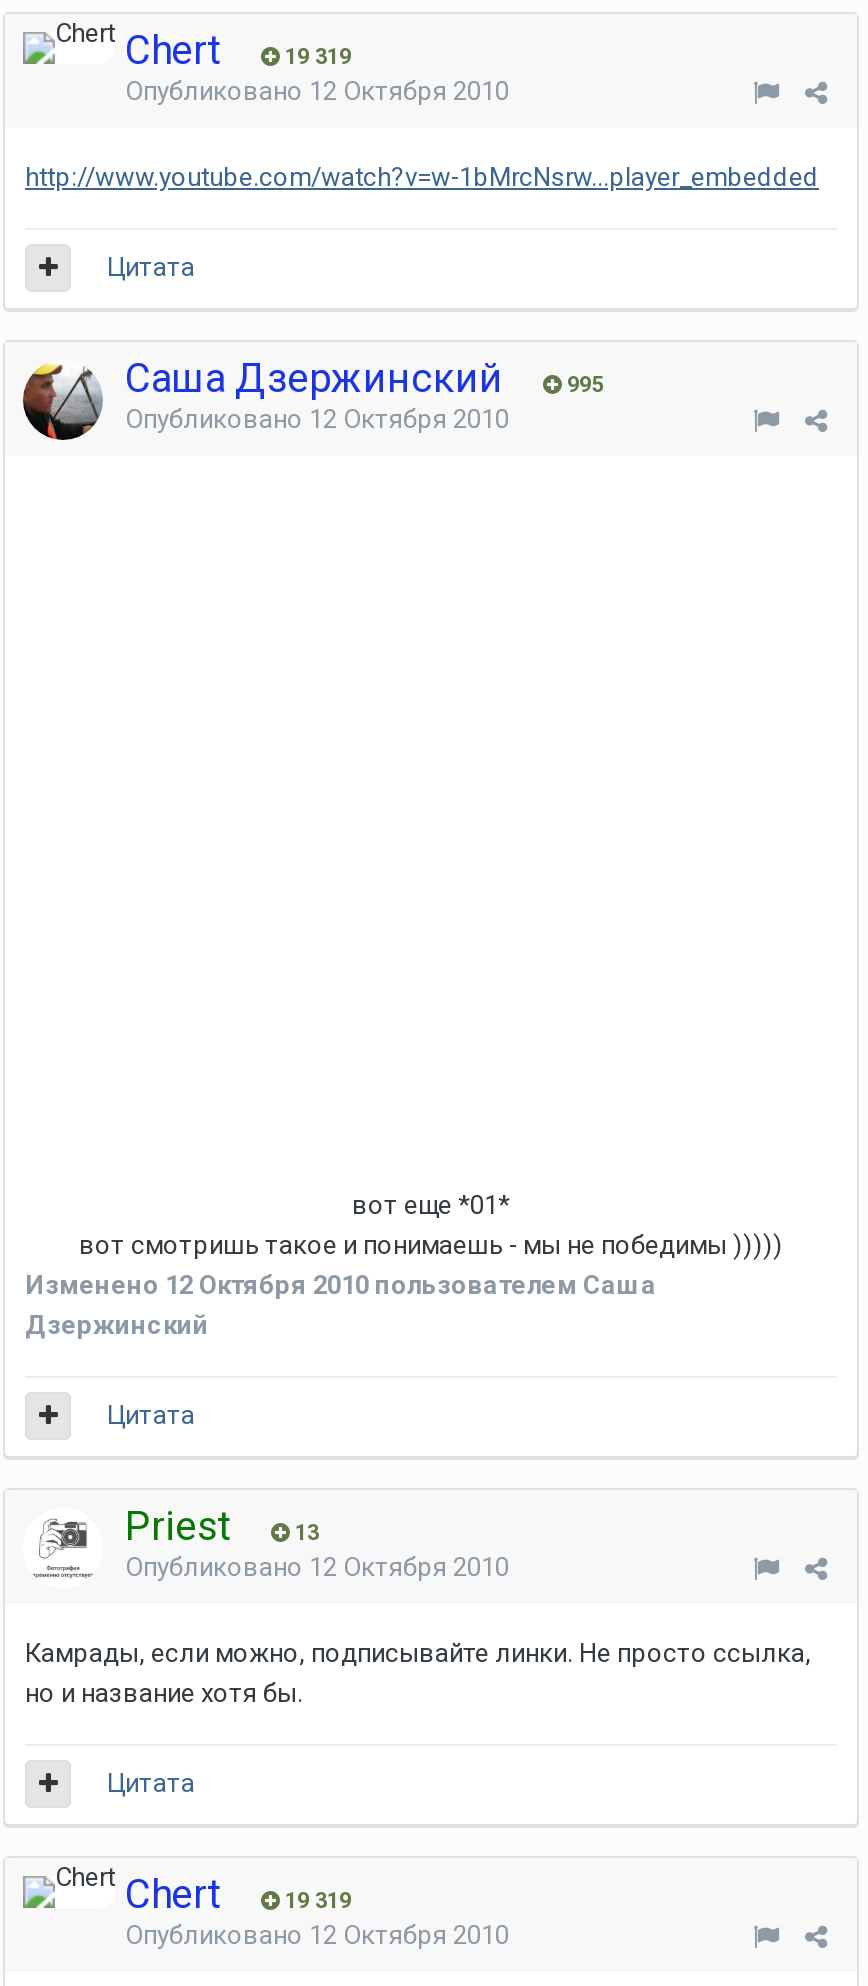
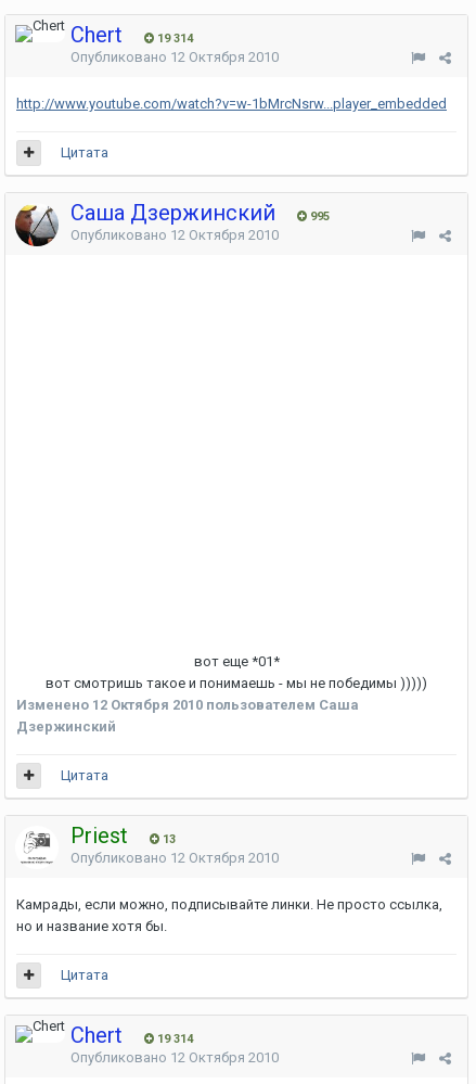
[279,44,351,70] 19 319 -> [154,31,193,46] 19 314
[279,1888,351,1914] 19 319 -> [154,1032,193,1046] 19 314

